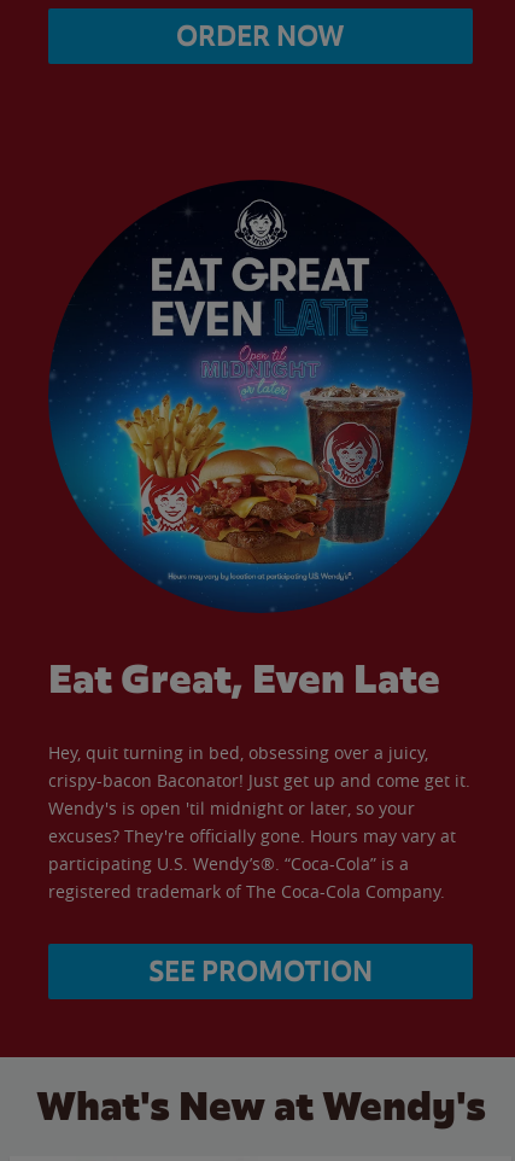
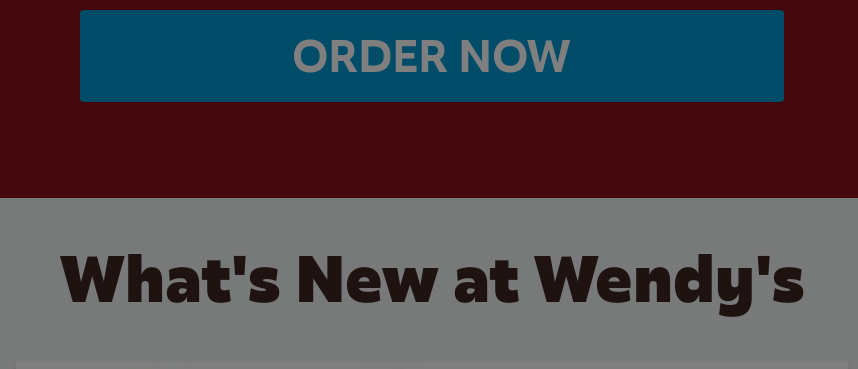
[47,179,474,989] [image] | Eat Great, Even Late | Hey, quit turning in bed, obsessing over a juicy, | crispy-bacon Baconator! Just get up and come get it. | Wendy's is open 'til midnight or later, so your | excuses? They're officially gone. Hours may vary at | participating U.S. Wendy’s®. “Coca-Cola” is a | registered trademark of The Coca-Cola Company. | SEE PROMOTION -> none

